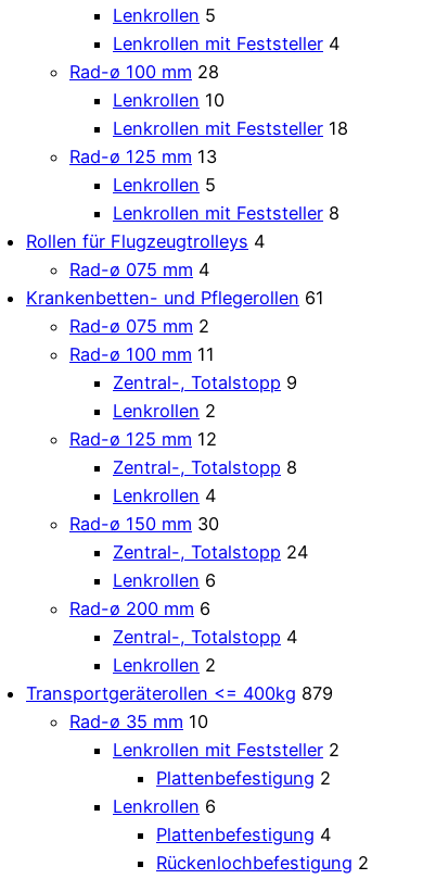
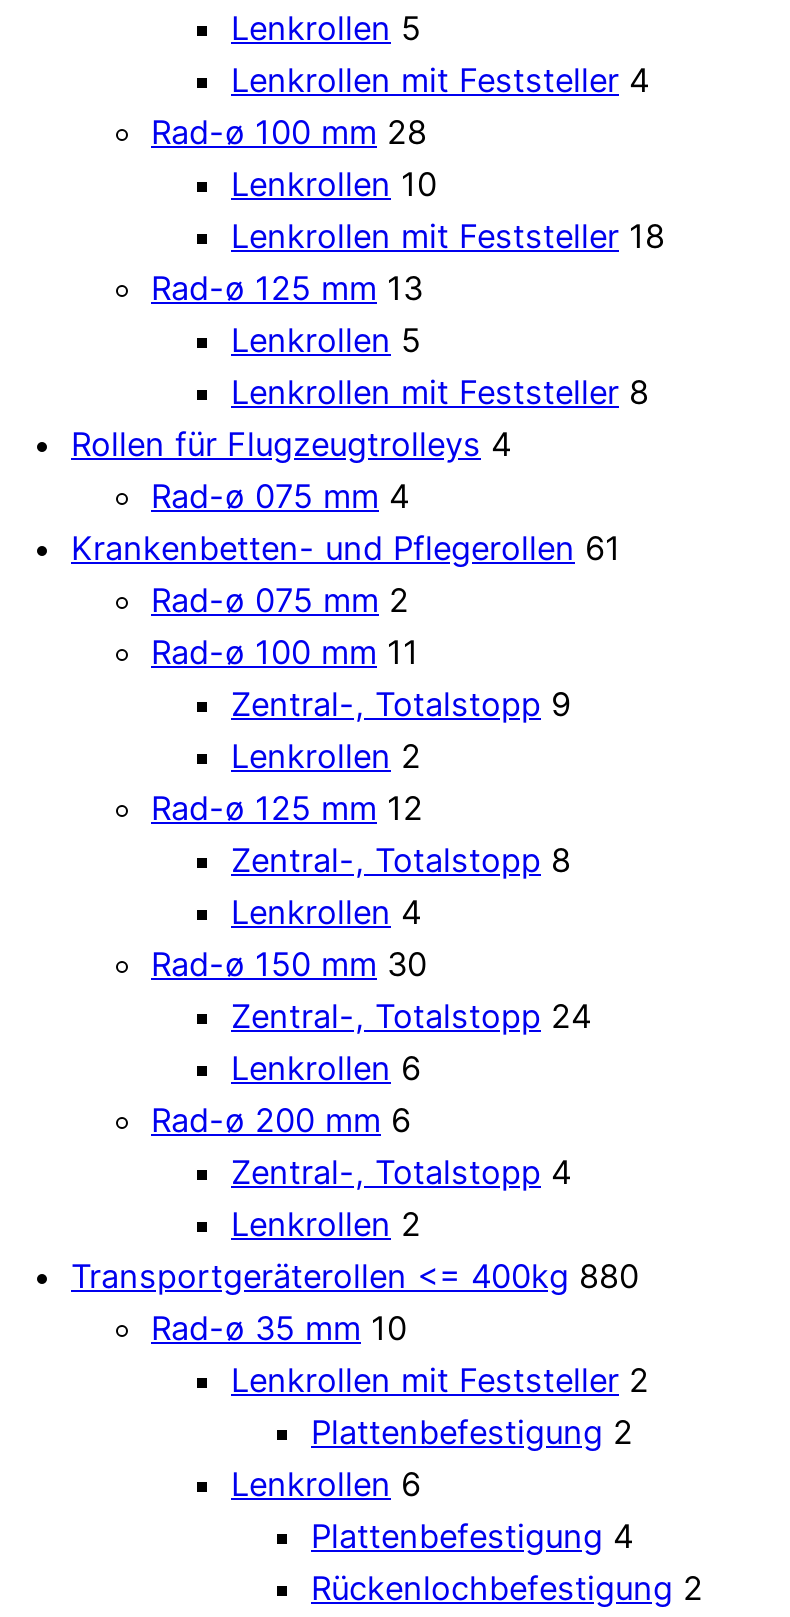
[26,682,333,704] Transportgeräterollen <= 400kg 879 -> [71,1256,639,1296] Transportgeräterollen <= 400kg 880

